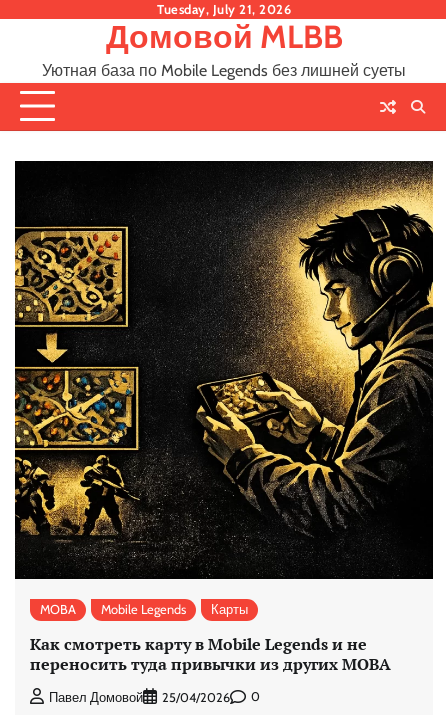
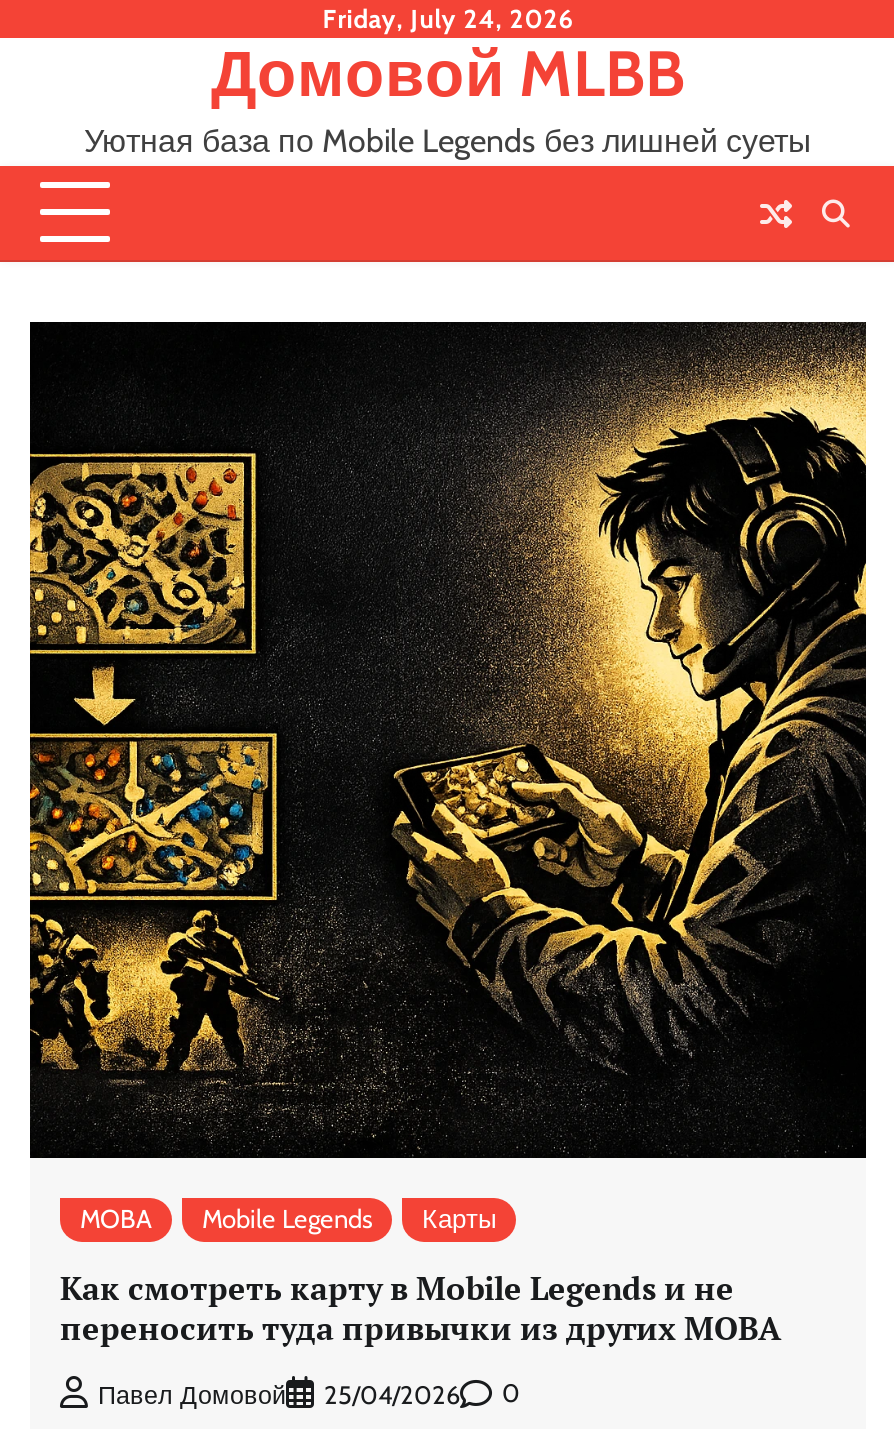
[157,2,291,17] Tuesday, July 21, 2026 -> [322,4,574,34] Friday, July 24, 2026

